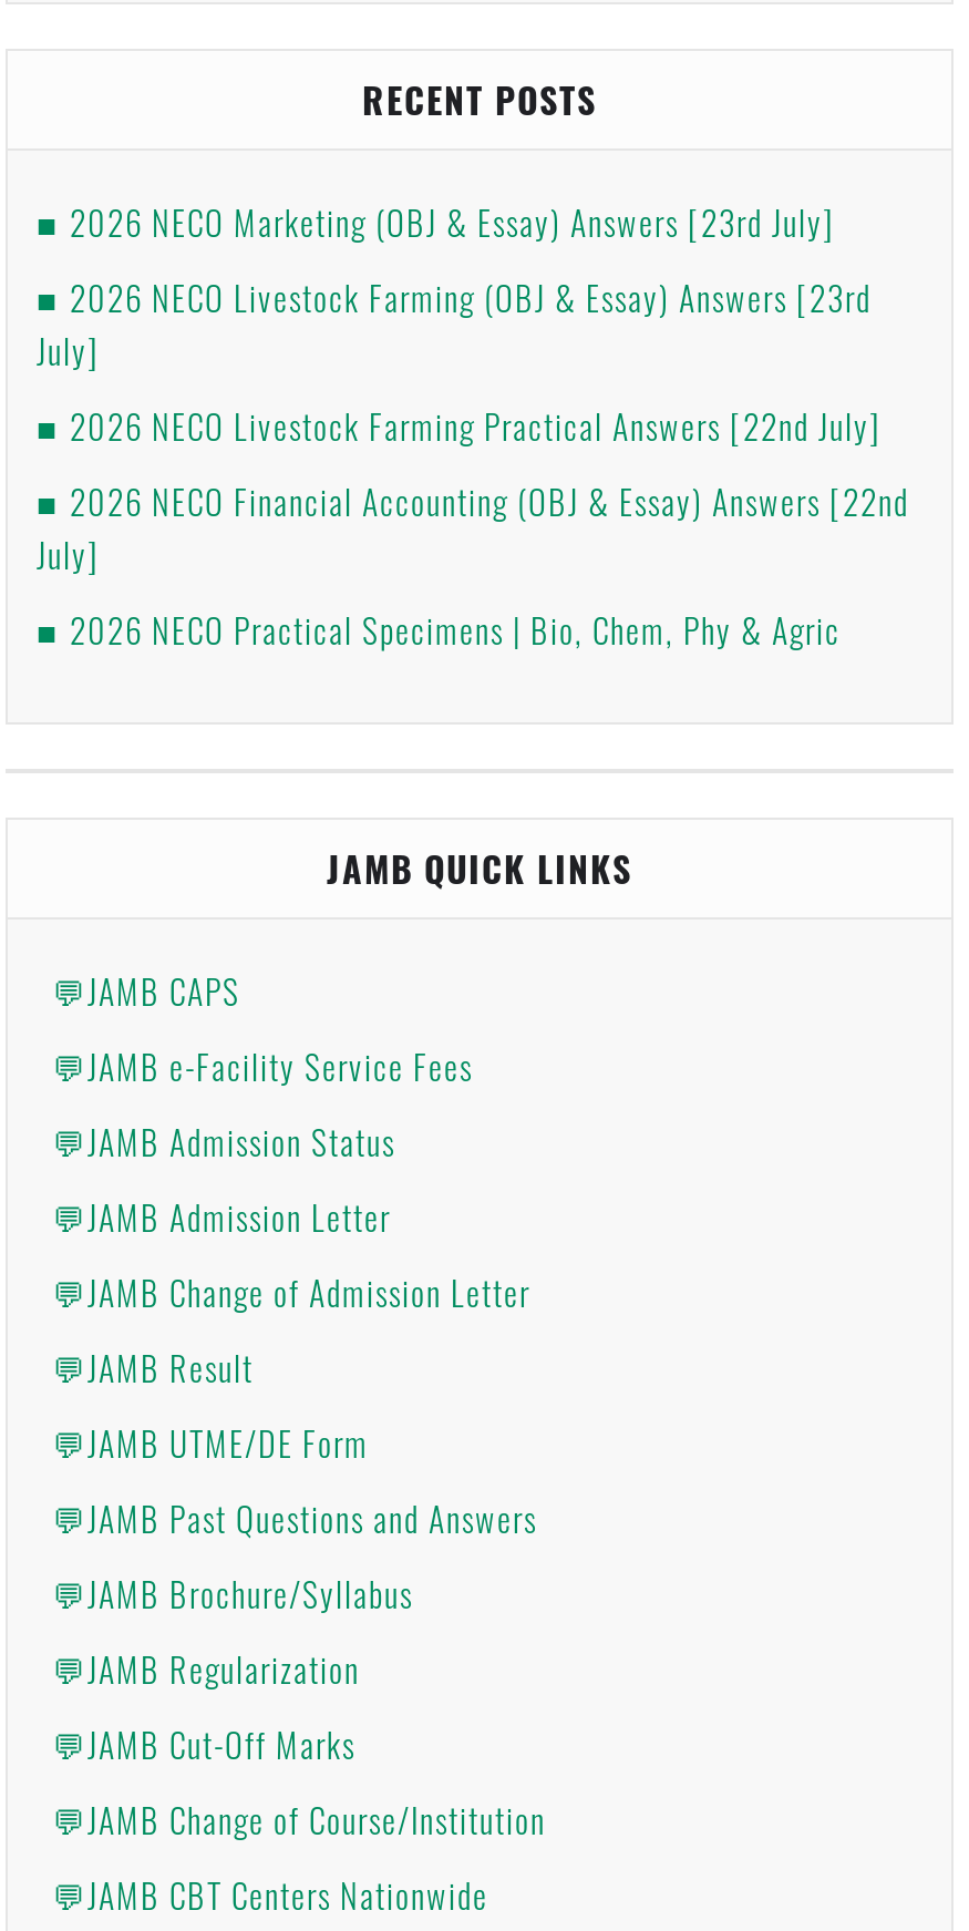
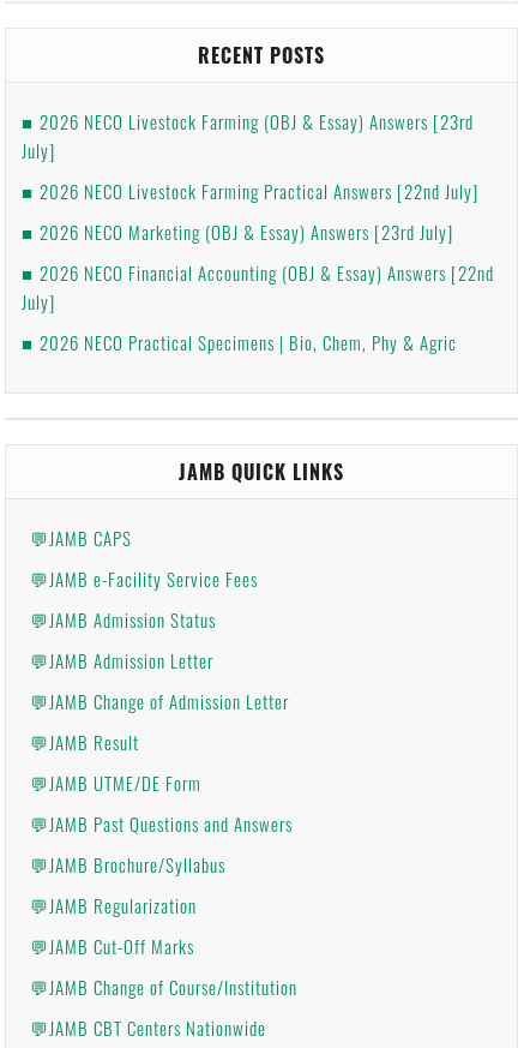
moved [70,197,834,246] -> [40,218,453,245]: 2026 NECO Marketing (OBJ & Essay) Answers [23rd July]
moved [37,273,880,450] -> [22,108,478,204]: 2026 NECO Livestock Farming (OBJ & Essay) Answers [23rd | July] | 2026 NECO Livestock Farming Practical Answers [22nd July]

